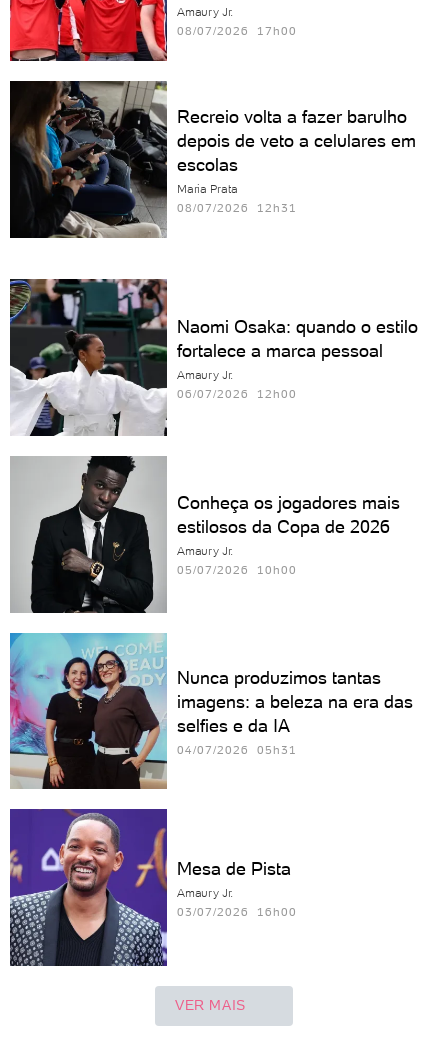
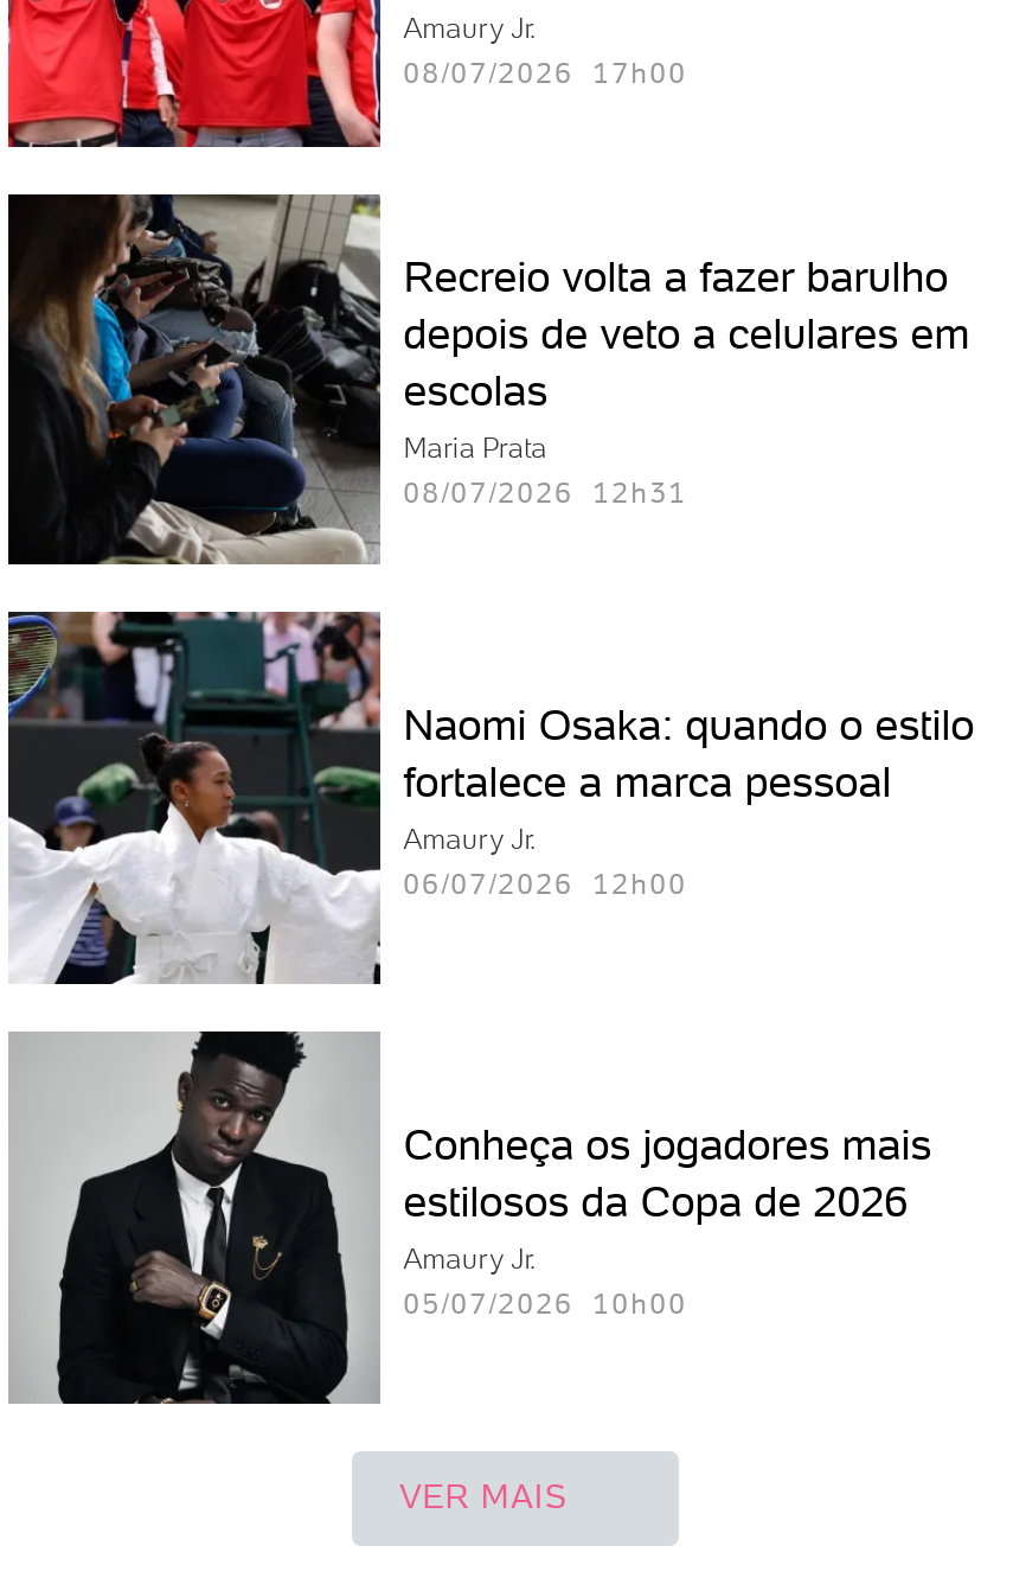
[9,632,413,790] [image] | Nunca produzimos tantas | imagens: a beleza na era das | selfies e da IA | 04/07/2026 05h31 -> none
[10,808,297,967] [image] | Mesa de Pista | Amaury Jr. | 03/07/2026 16h00 -> none

